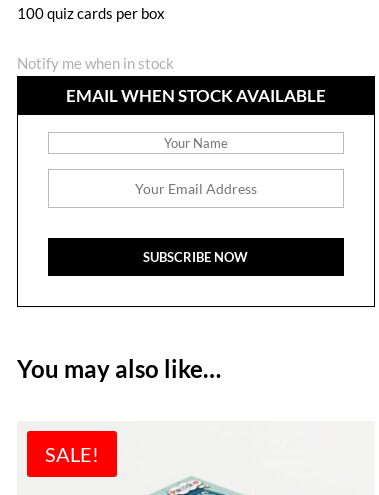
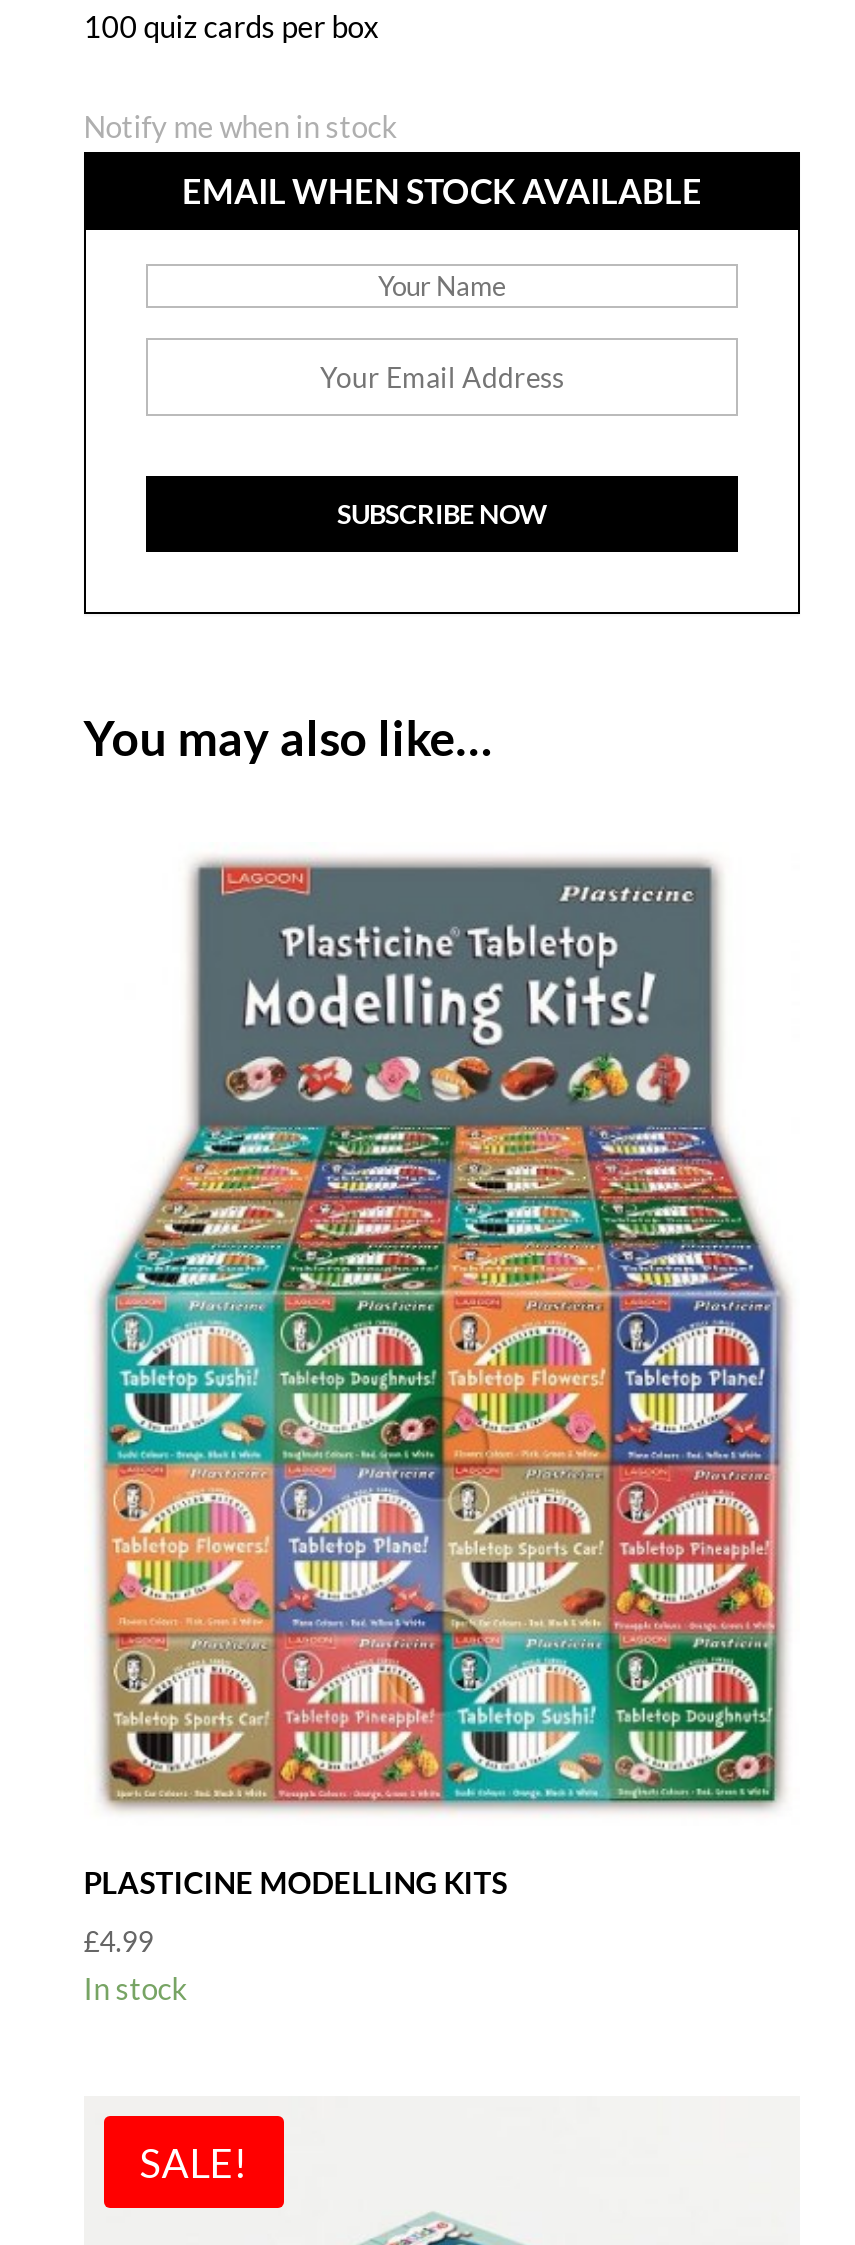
none -> [84,860,788,2006] [image] | PLASTICINE MODELLING KITS | £4.99 | In stock

